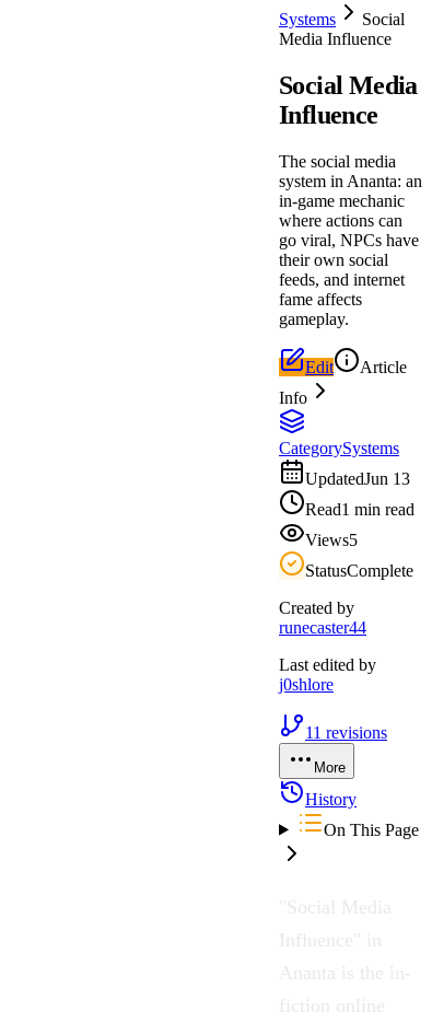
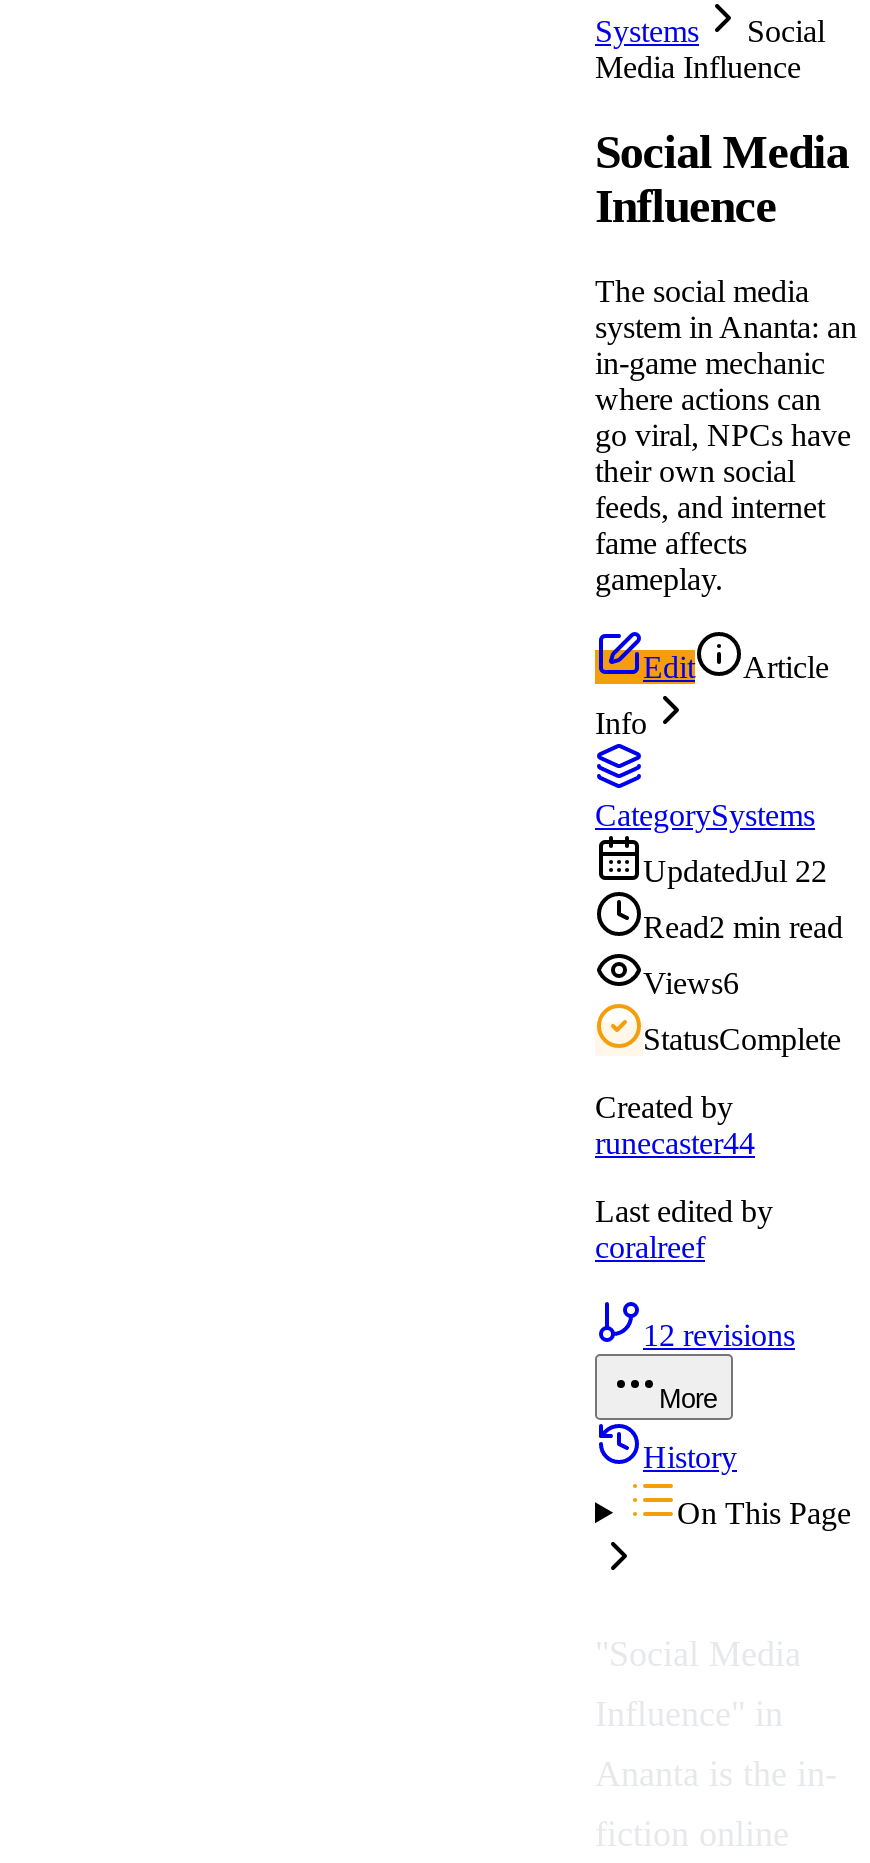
[305,469,410,488] UpdatedJun 13 -> [643,853,827,887] UpdatedJul 22
[305,500,415,518] Read1 min read -> [643,909,843,943] Read2 min read
[305,530,358,549] Views5 -> [643,965,739,999] Views6
[279,675,334,693] j0shlore -> [595,1229,705,1263] coralreef
[305,723,387,741] 11 revisions -> [643,1317,795,1351] 12 revisions

